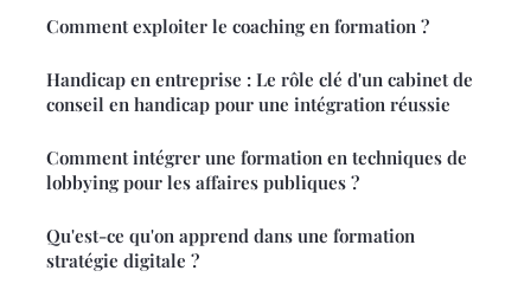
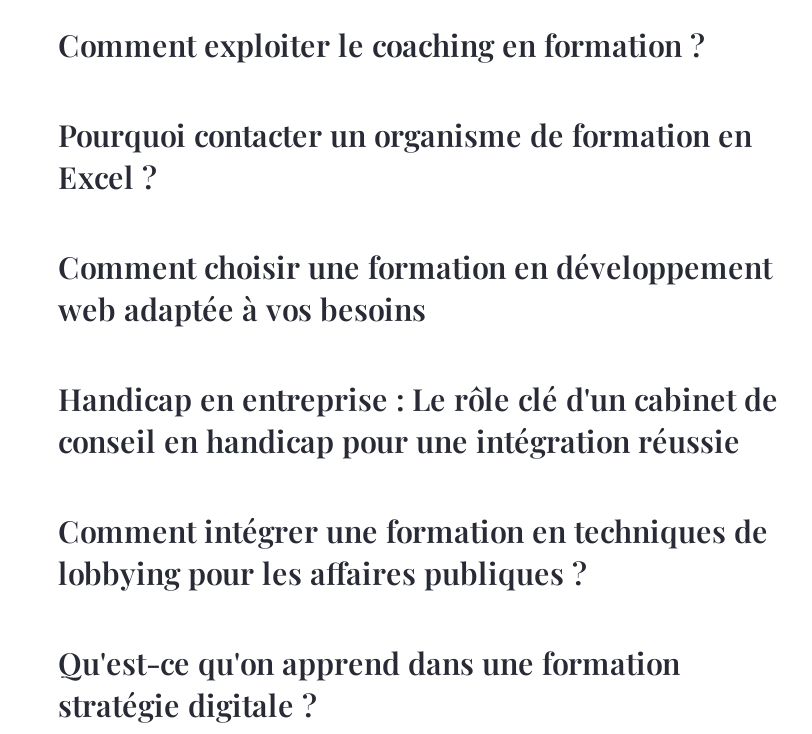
none -> [58,115,772,329] Pourquoi contacter un organisme de formation en | Excel ? | Comment choisir une formation en développement | web adaptée à vos besoins

